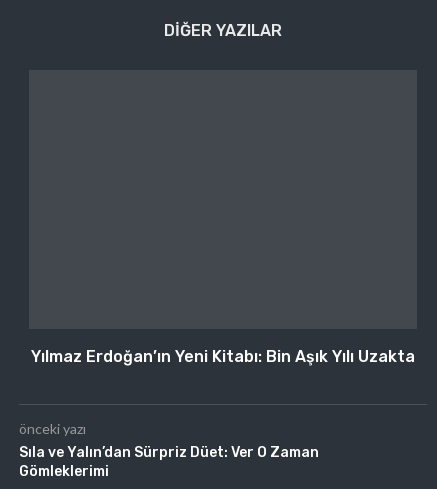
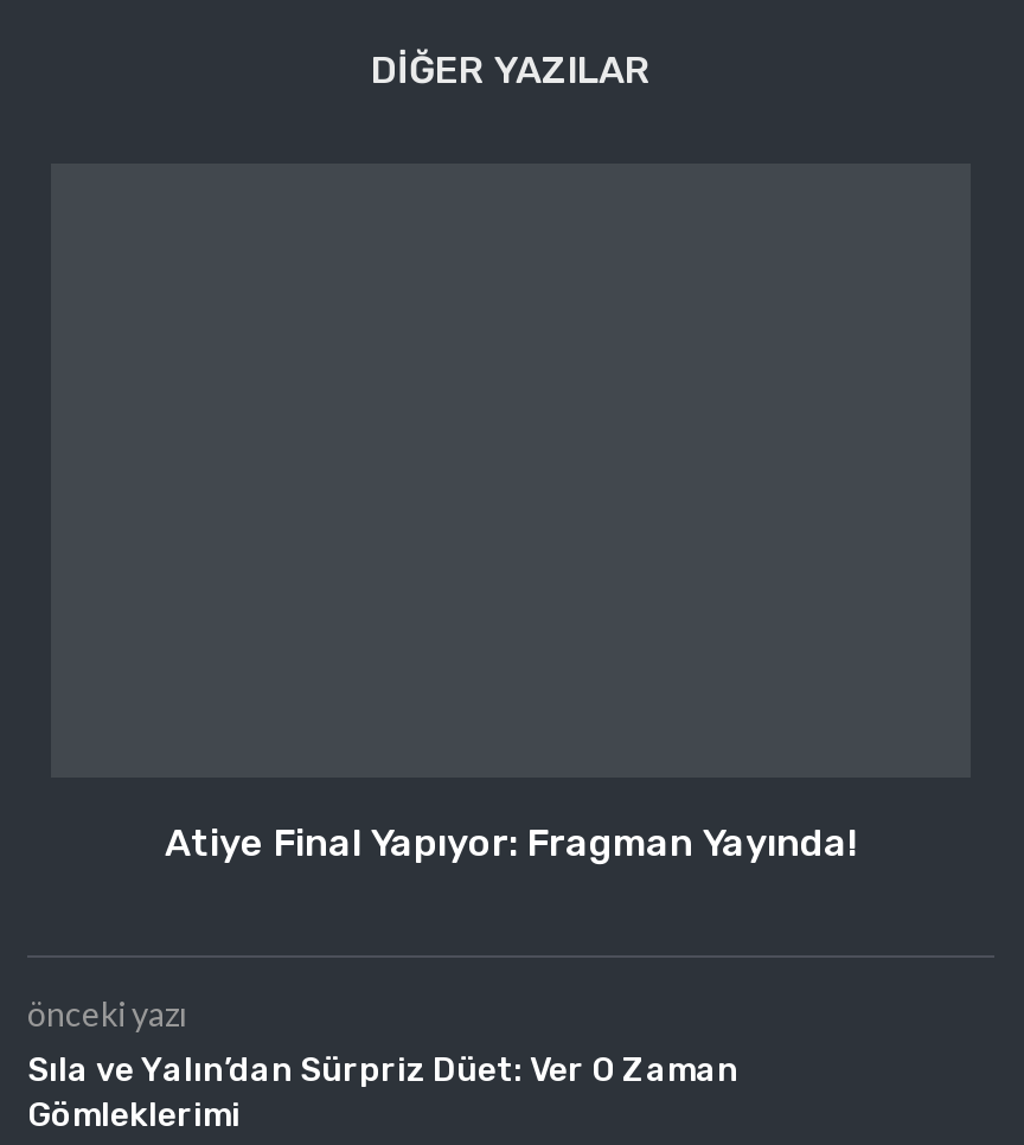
[31,347,415,366] Yılmaz Erdoğan’ın Yeni Kitabı: Bin Aşık Yılı Uzakta -> [165,820,857,865] Atiye Final Yapıyor: Fragman Yayında!

